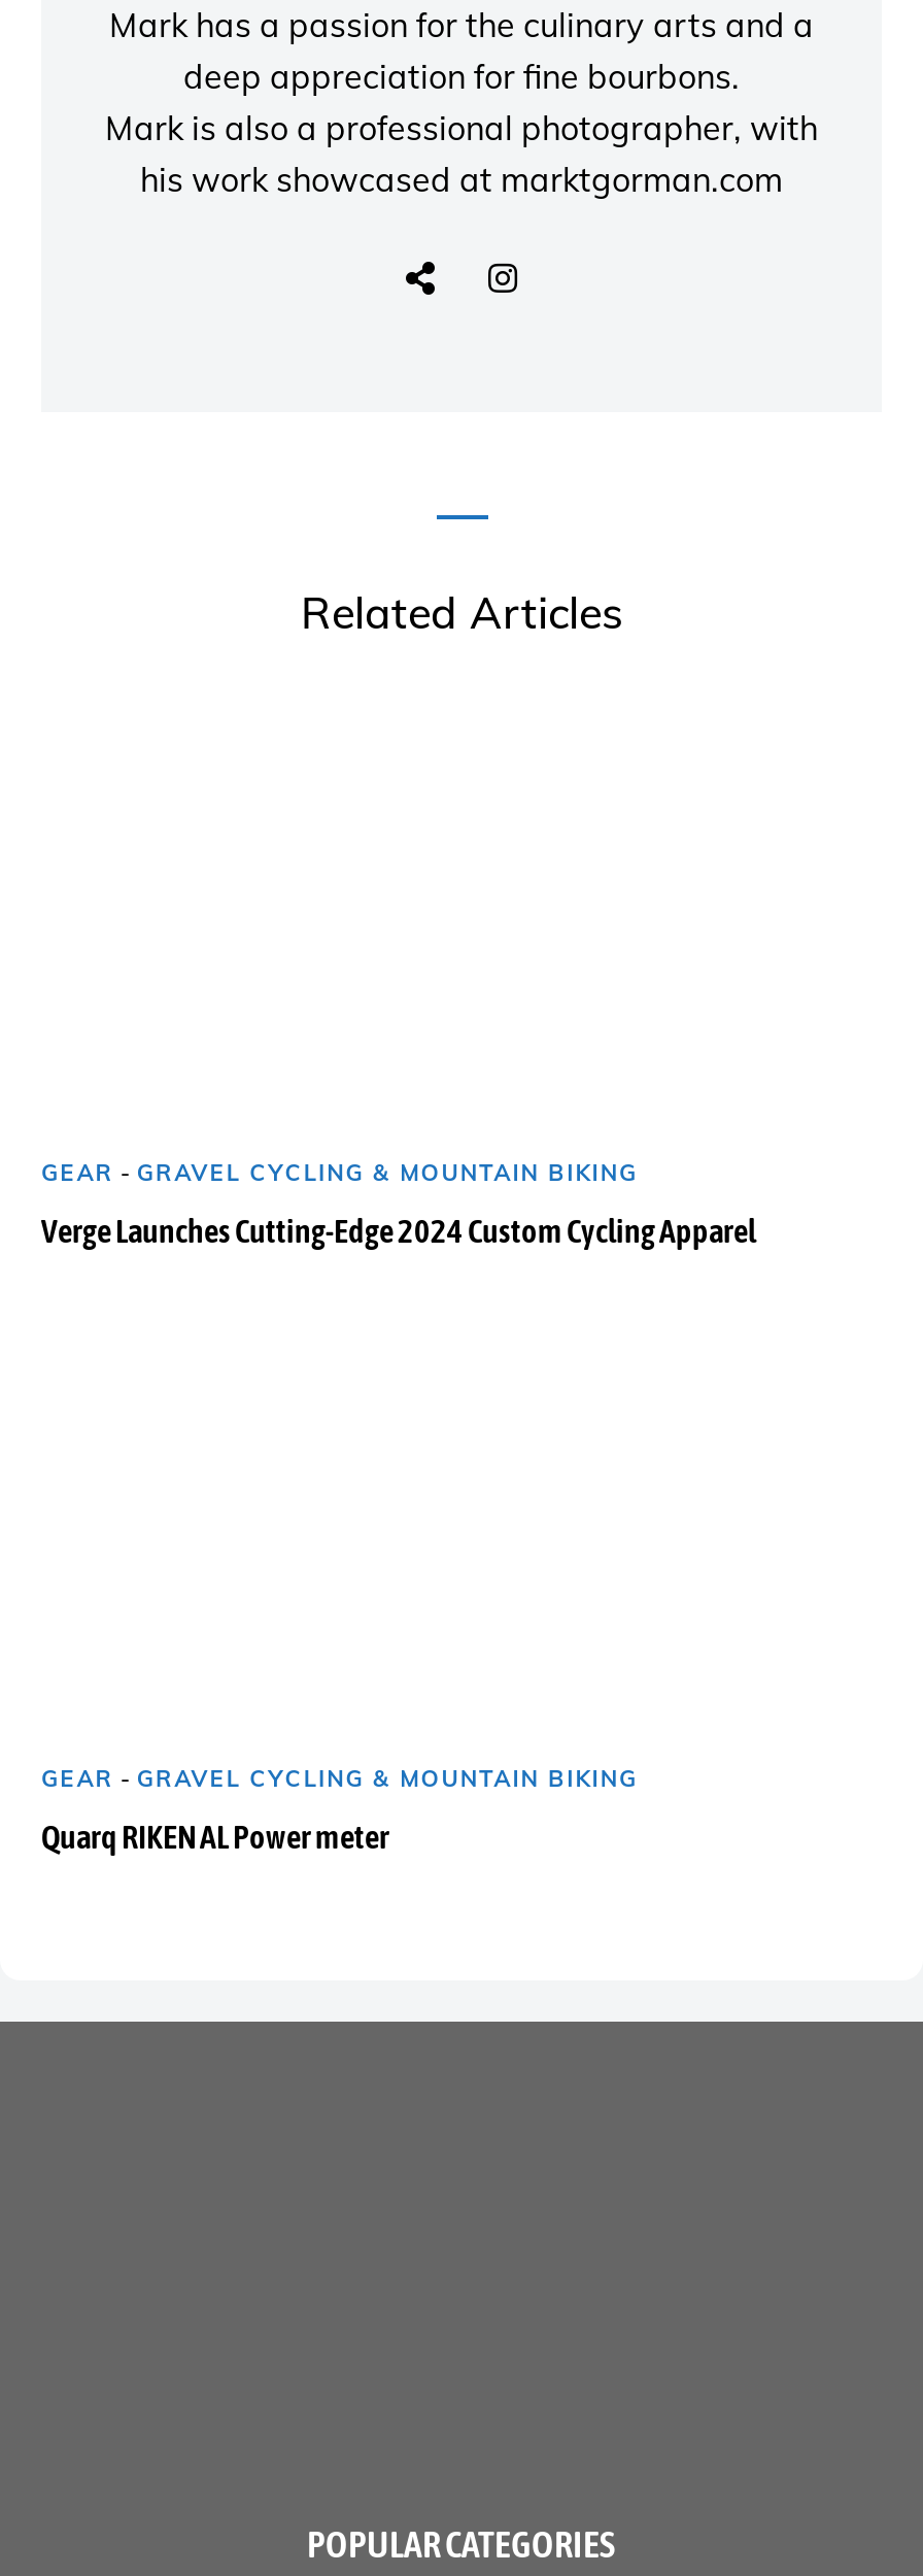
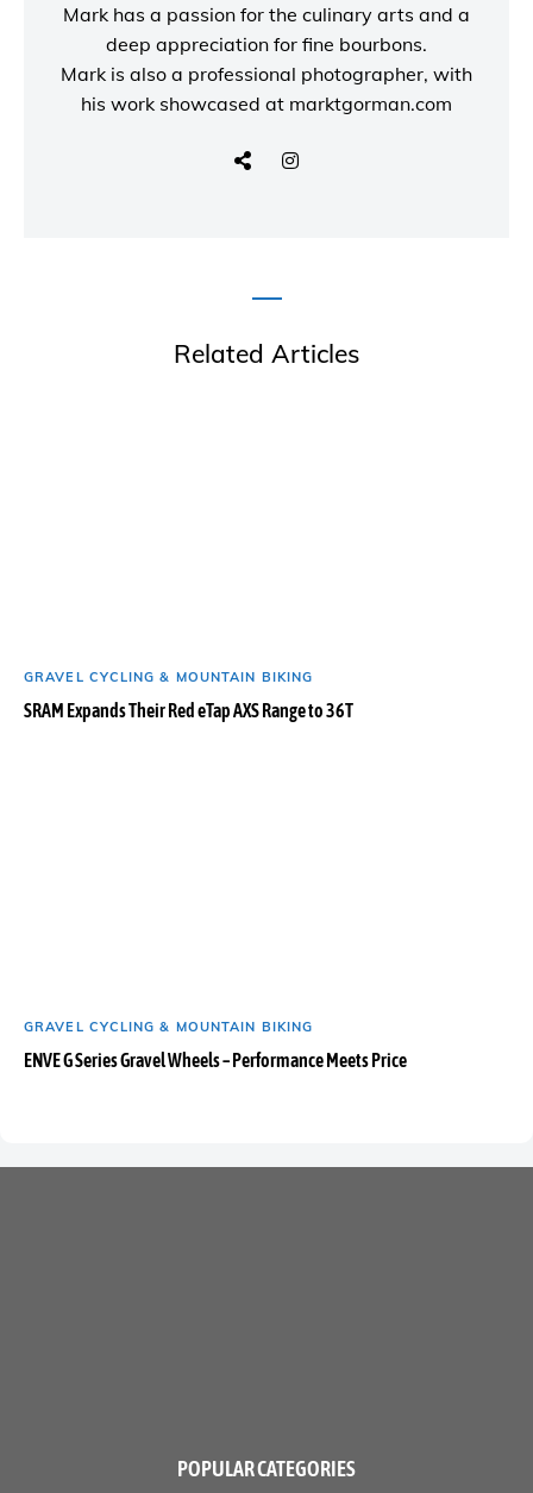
[41,1159,638,1188] GEAR - GRAVEL CYCLING & MOUNTAIN BIKING -> [24,669,313,686] GRAVEL CYCLING & MOUNTAIN BIKING
[41,1212,756,1249] Verge Launches Cutting-Edge 2024 Custom Cycling Apparel -> [24,700,353,721] SRAM Expands Their Red eTap AXS Range to 36T
[41,1765,638,1794] GEAR - GRAVEL CYCLING & MOUNTAIN BIKING -> [24,1019,313,1035] GRAVEL CYCLING & MOUNTAIN BIKING
[41,1818,389,1855] Quarq RIKEN AL Power meter -> [24,1050,407,1071] ENVE G Series Gravel Wheels – Performance Meets Price

